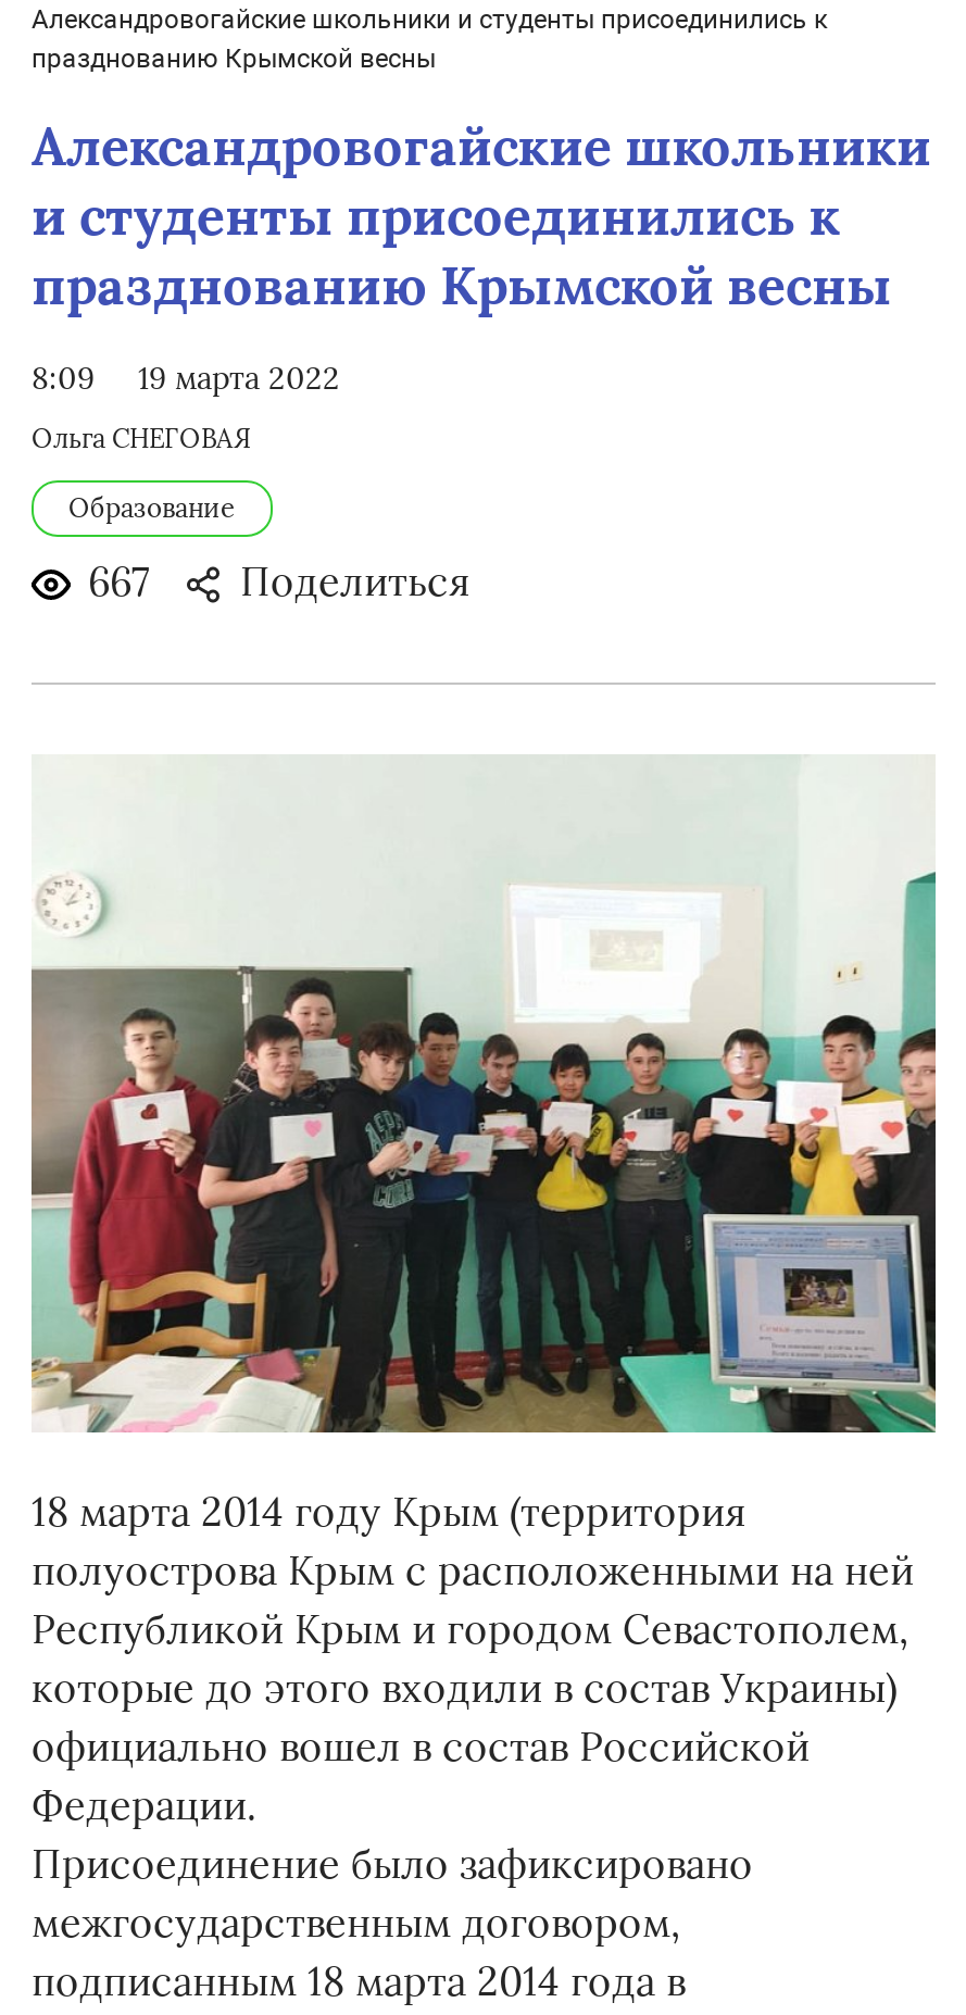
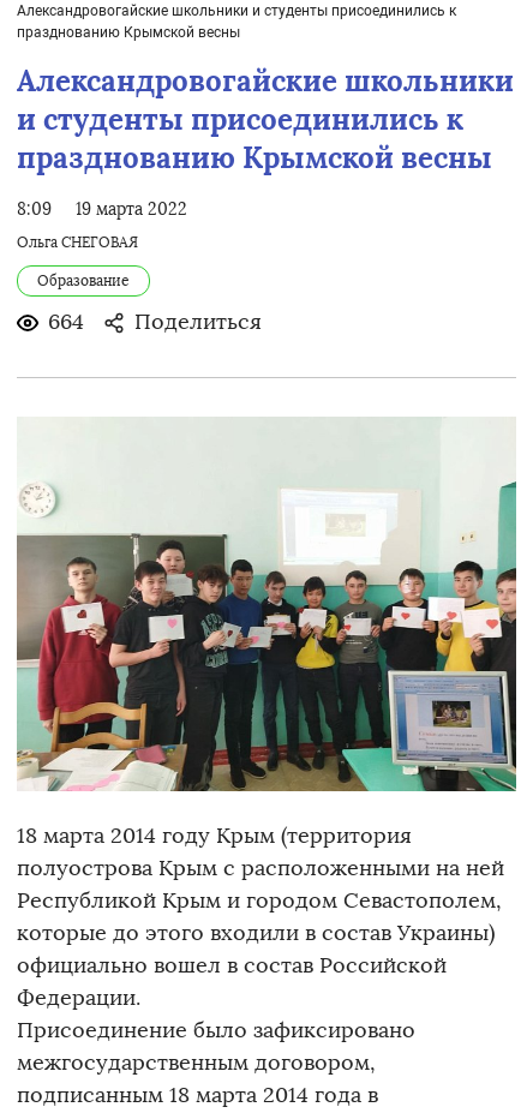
[88,560,471,608] 667 Поделиться -> [48,309,262,336] 664 Поделиться

